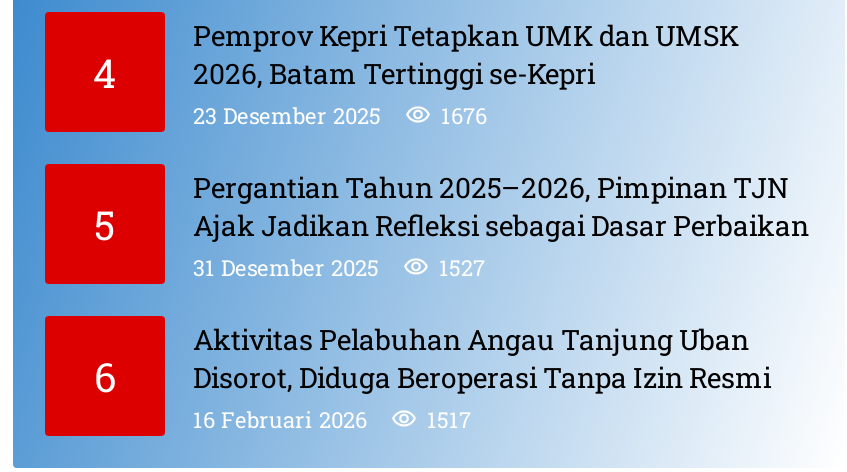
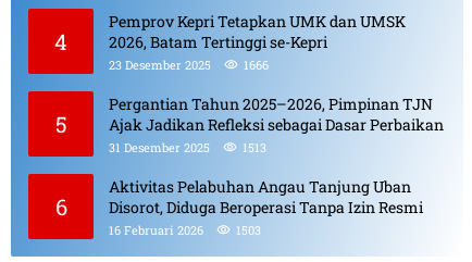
[193,99,487,129] 23 Desember 2025 1676 -> [109,56,269,72] 23 Desember 2025 1666
[193,251,485,281] 31 Desember 2025 1527 -> [109,139,266,155] 31 Desember 2025 1513
[193,403,471,433] 16 Februari 2026 1517 -> [109,221,261,238] 16 Februari 2026 1503

